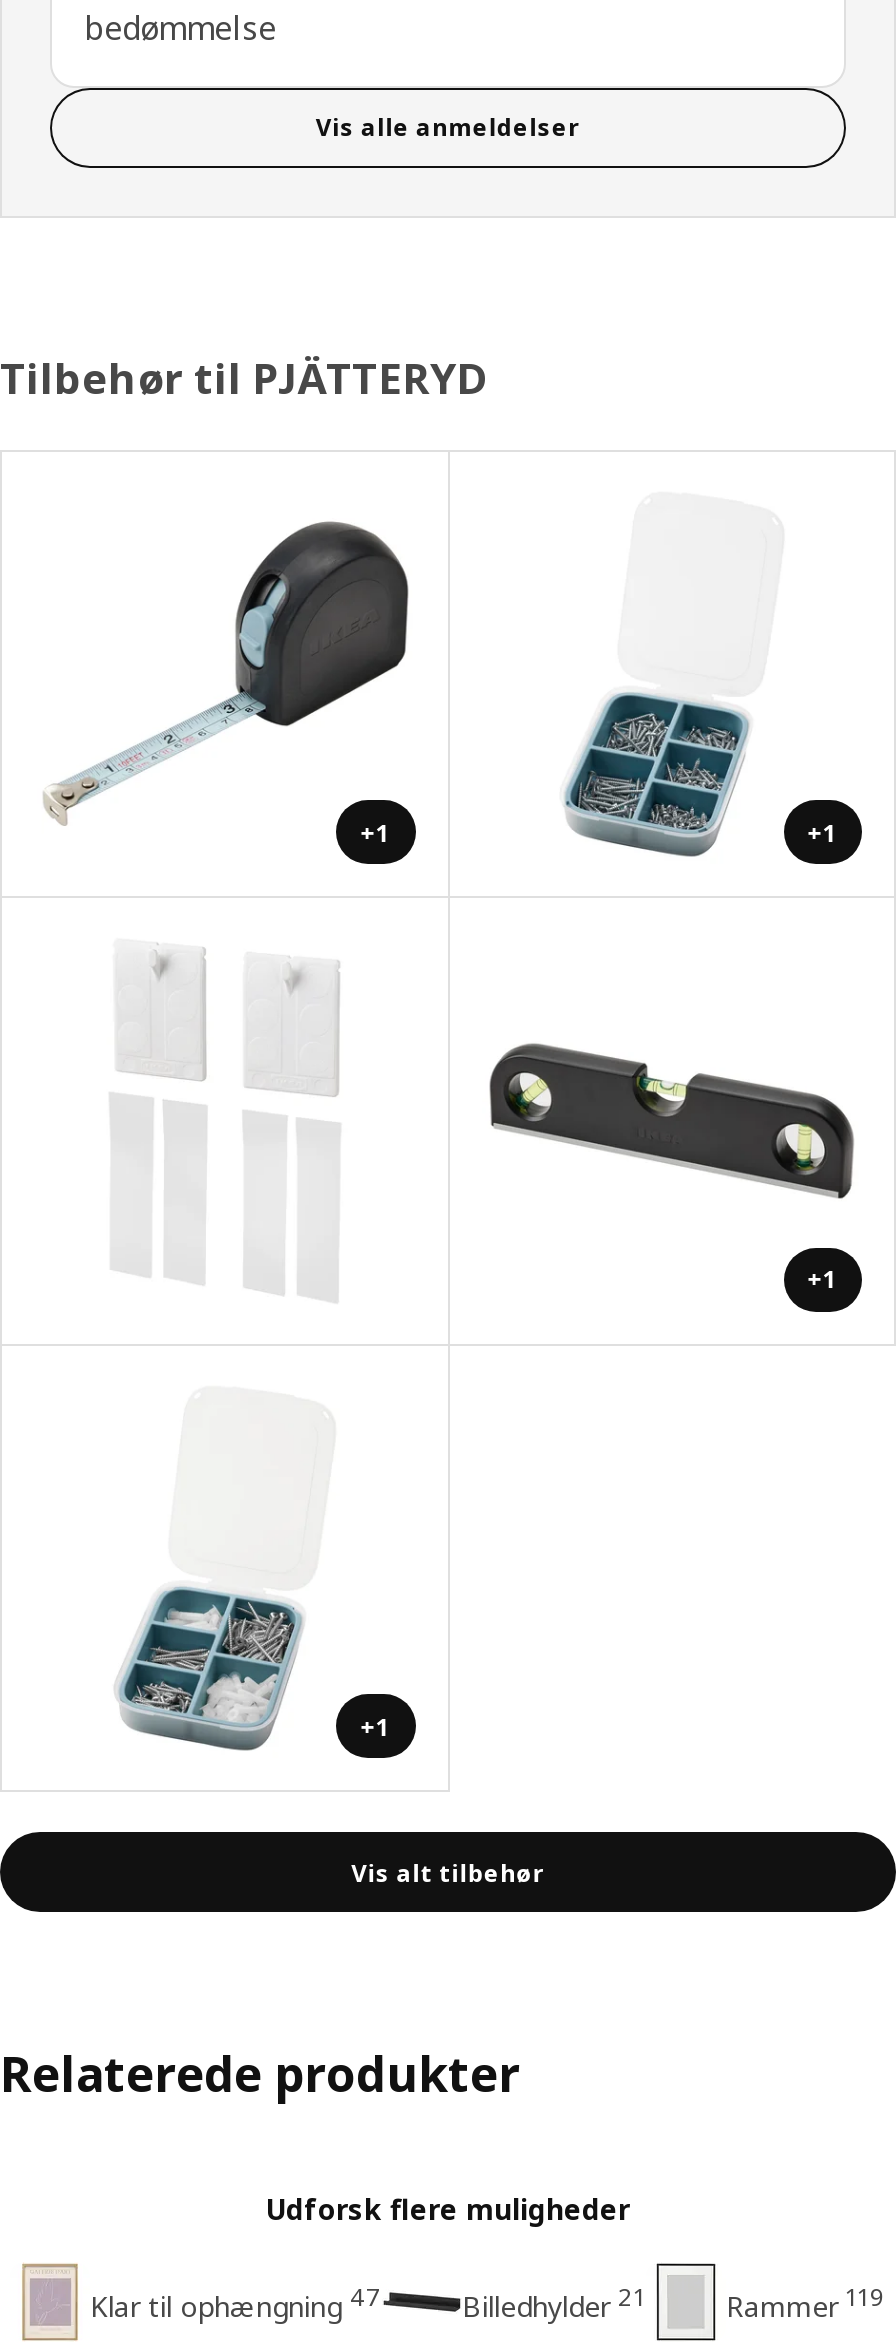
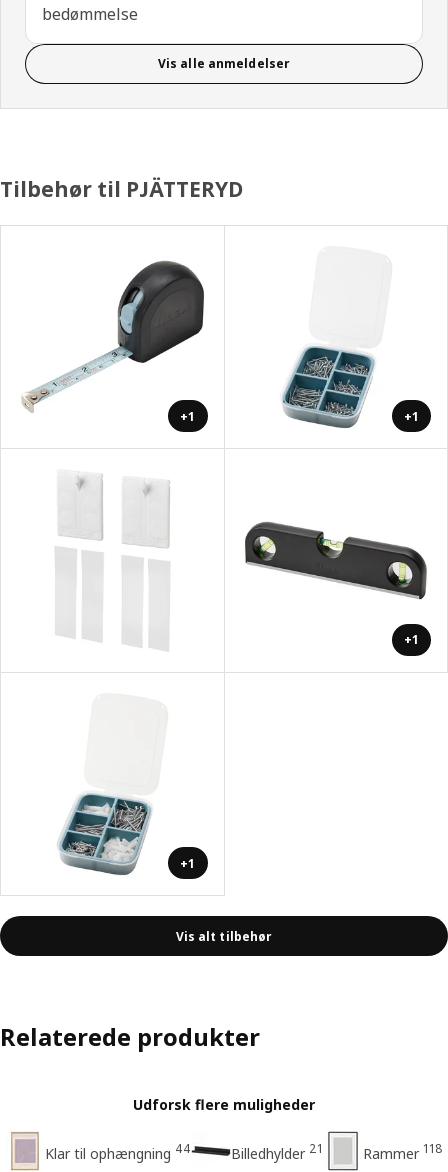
[90,2279,382,2325] Klar til ophængning 47 -> [45,1140,191,1162] Klar til ophængning 44
[726,2279,886,2325] Rammer 119 -> [363,1140,443,1162] Rammer 118

